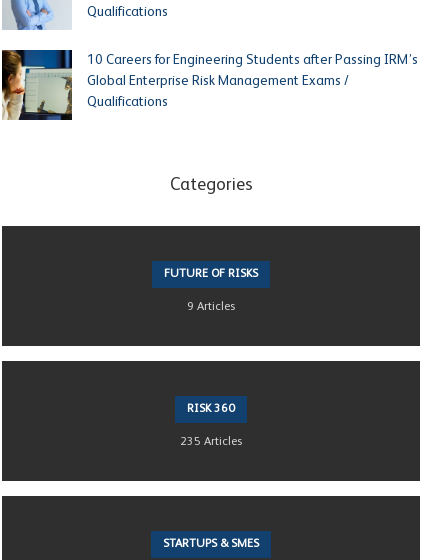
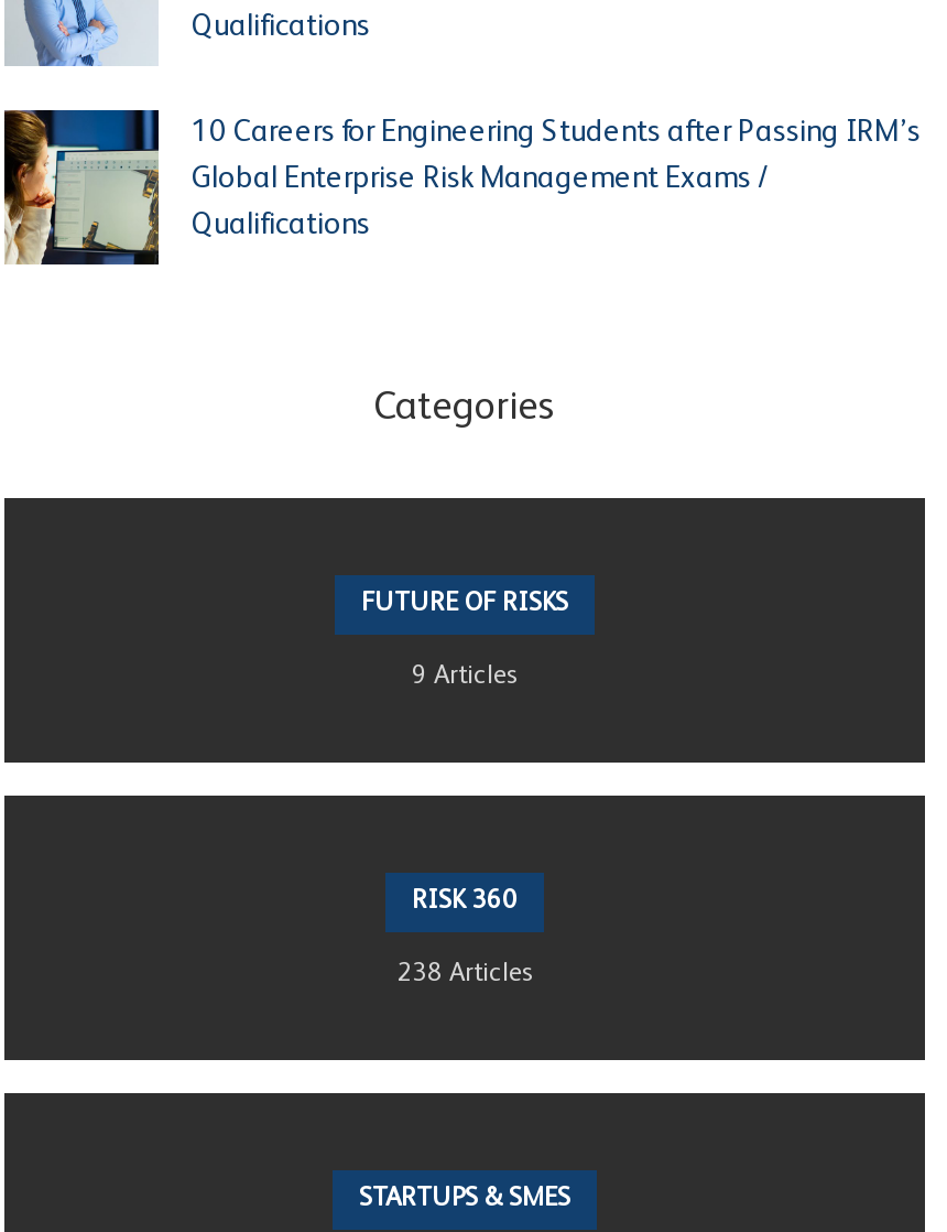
[180,436,242,448] 235 Articles -> [396,960,533,987] 238 Articles

